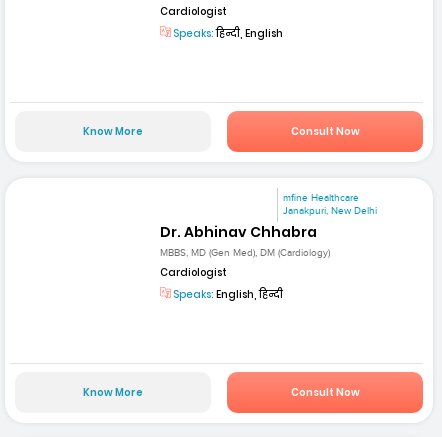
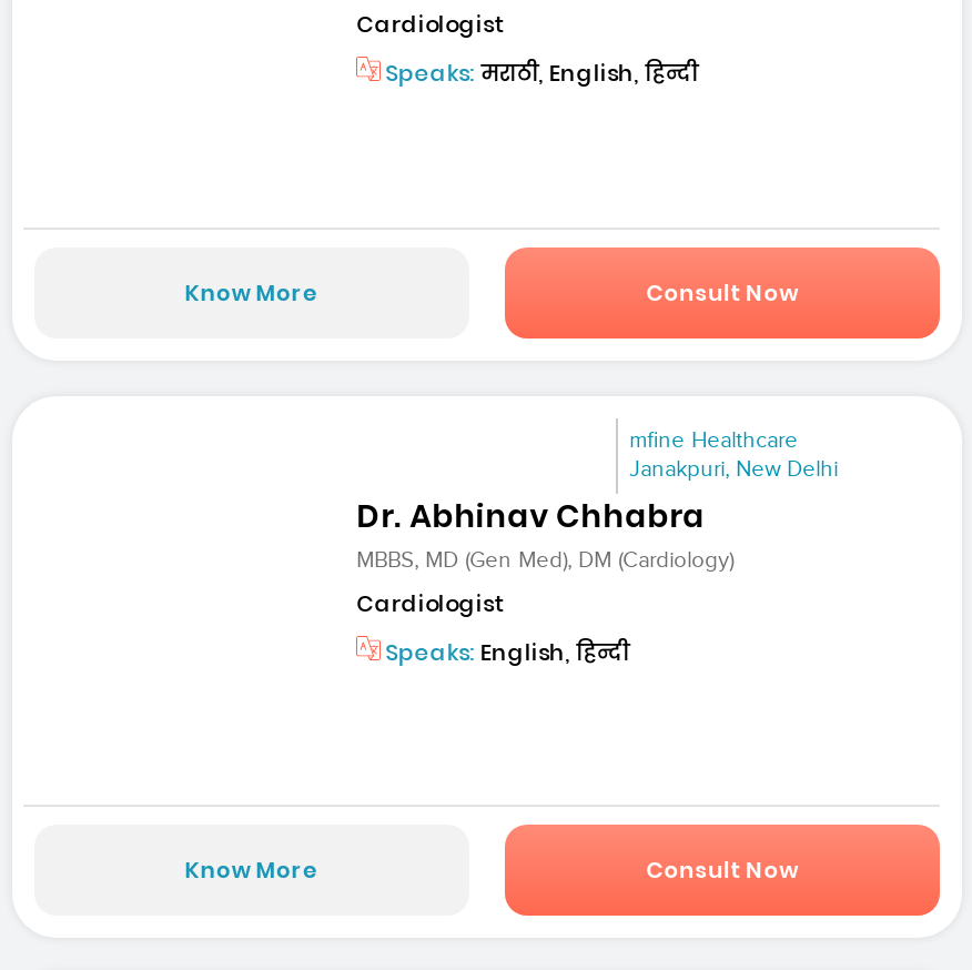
[171,26,283,41] Speaks: हिन्दी, English -> [381,57,698,91] Speaks: मराठी, English, हिन्दी

